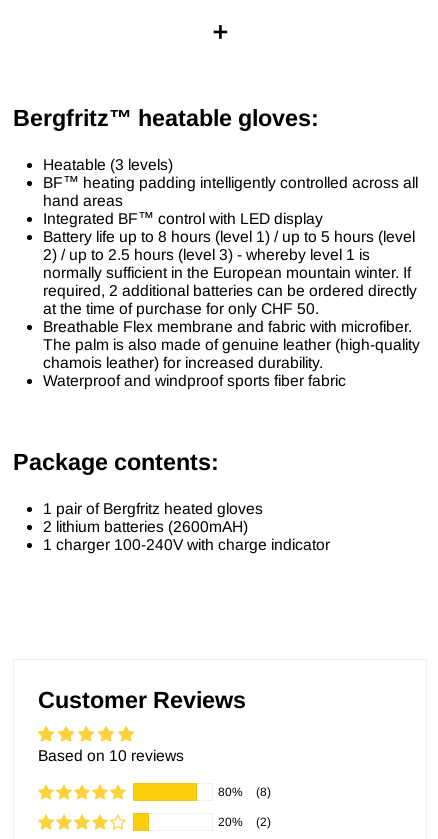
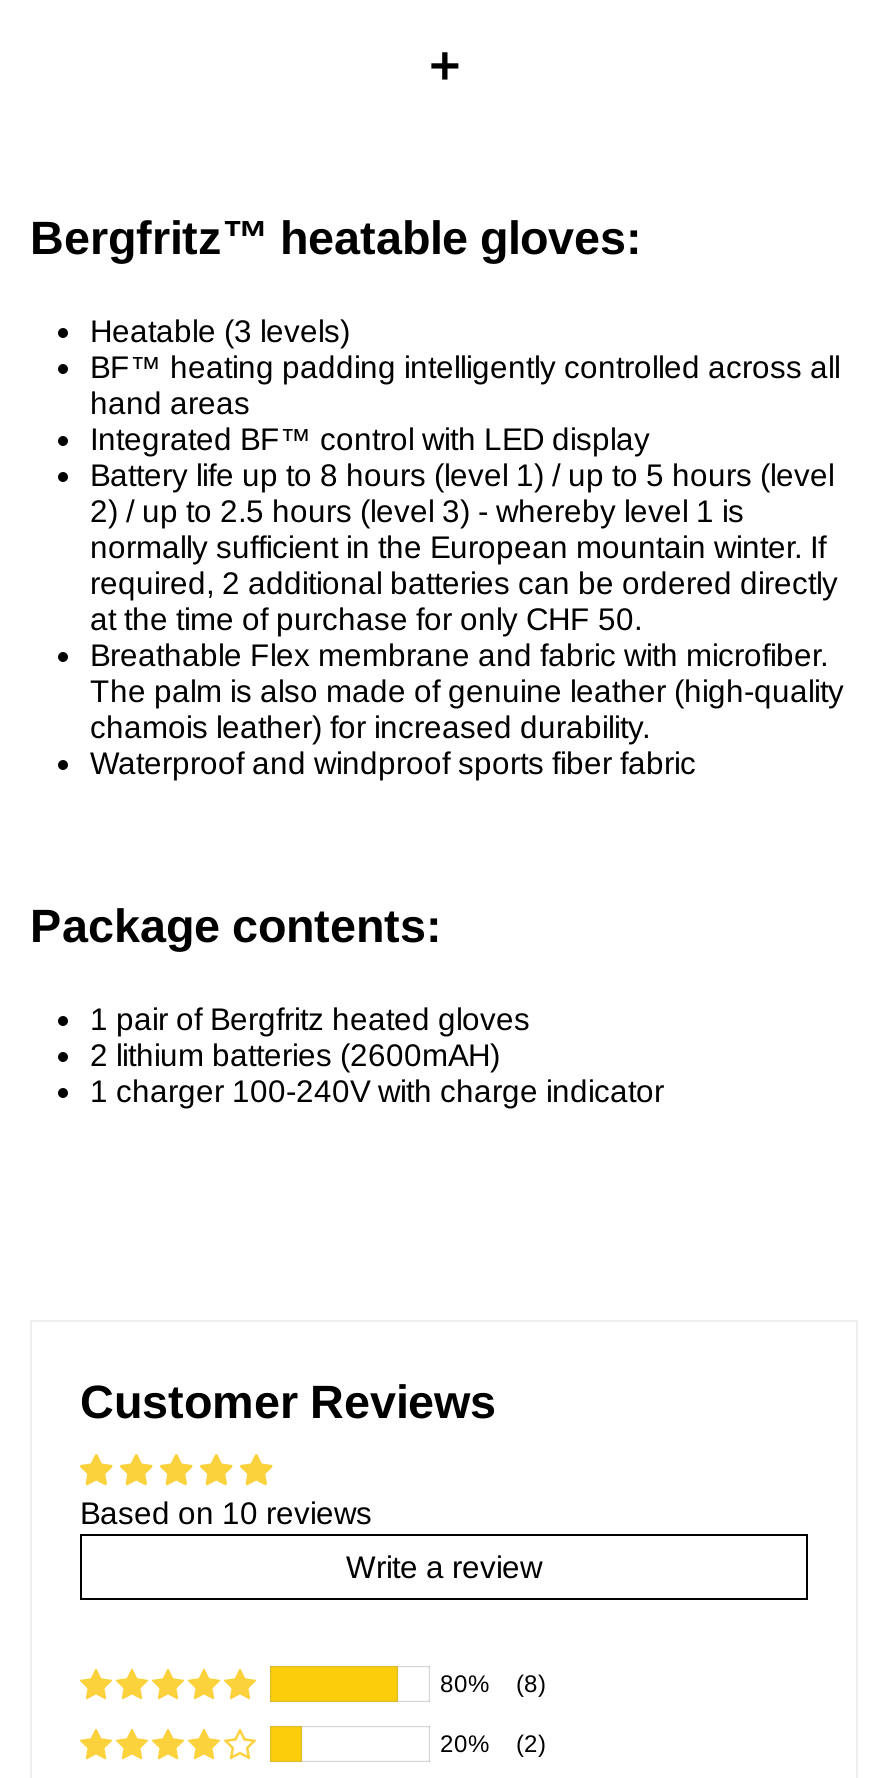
none -> [346,1550,542,1584] Write a review

